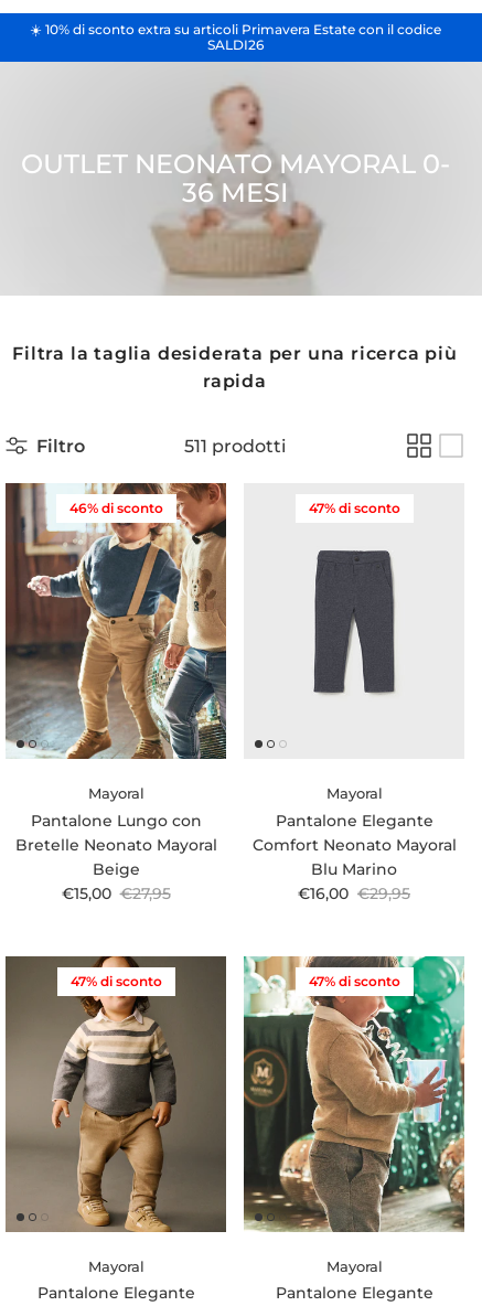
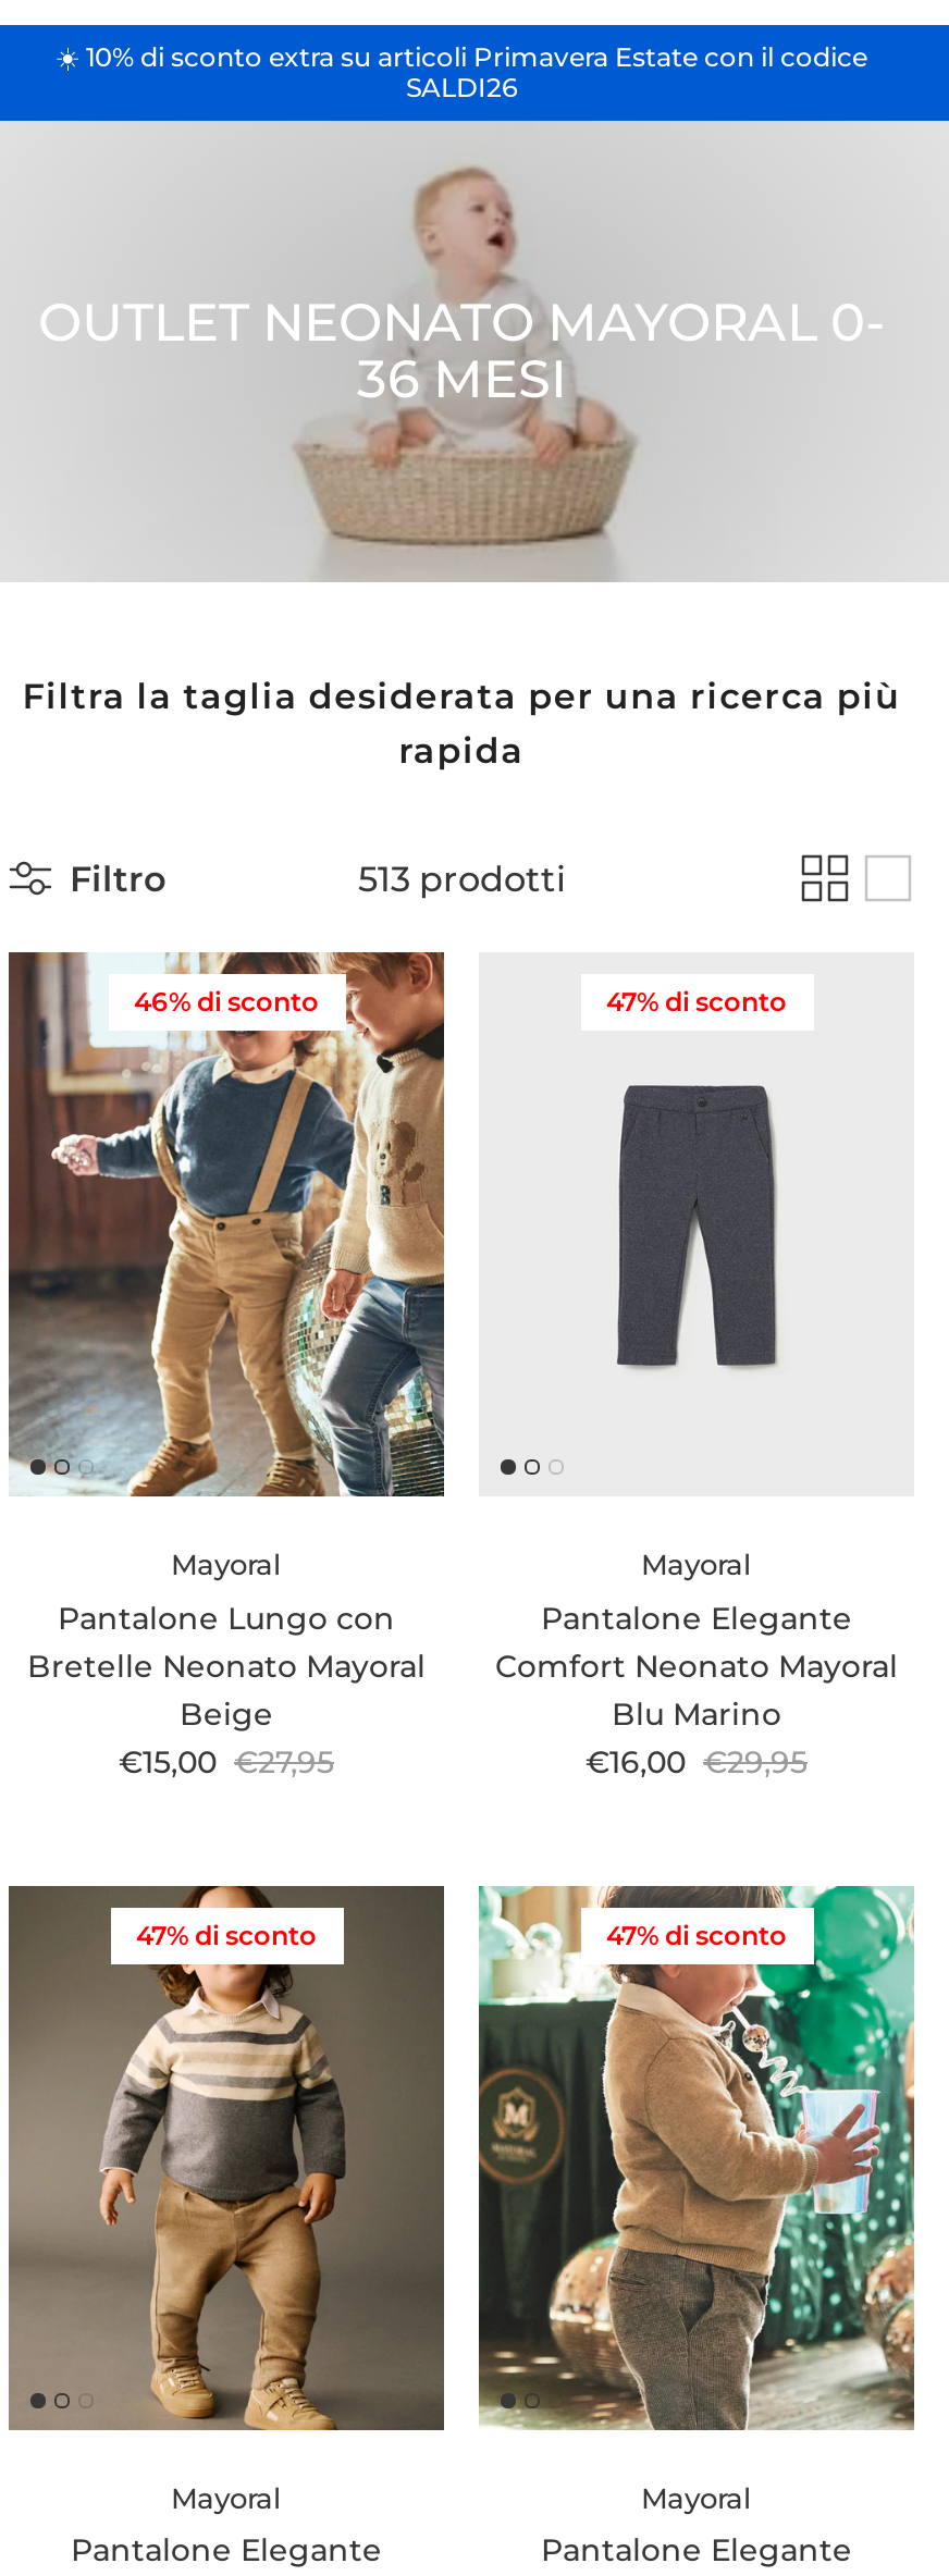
[184,436,286,457] 511 prodotti -> [358,859,565,900] 513 prodotti

